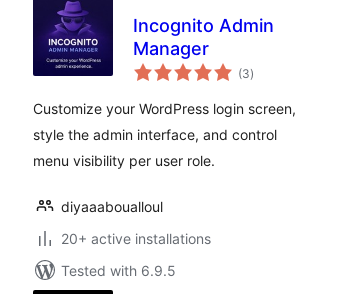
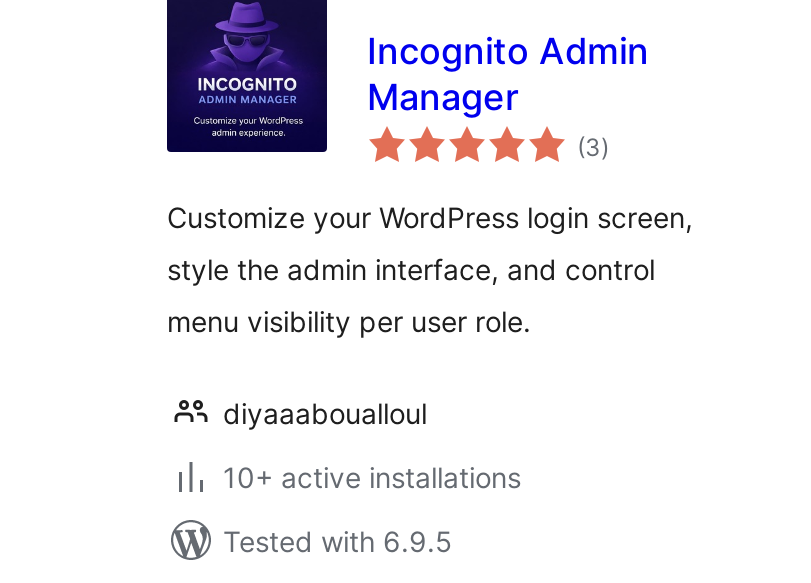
[61,230,211,247] 20+ active installations -> [223,460,521,494] 10+ active installations

